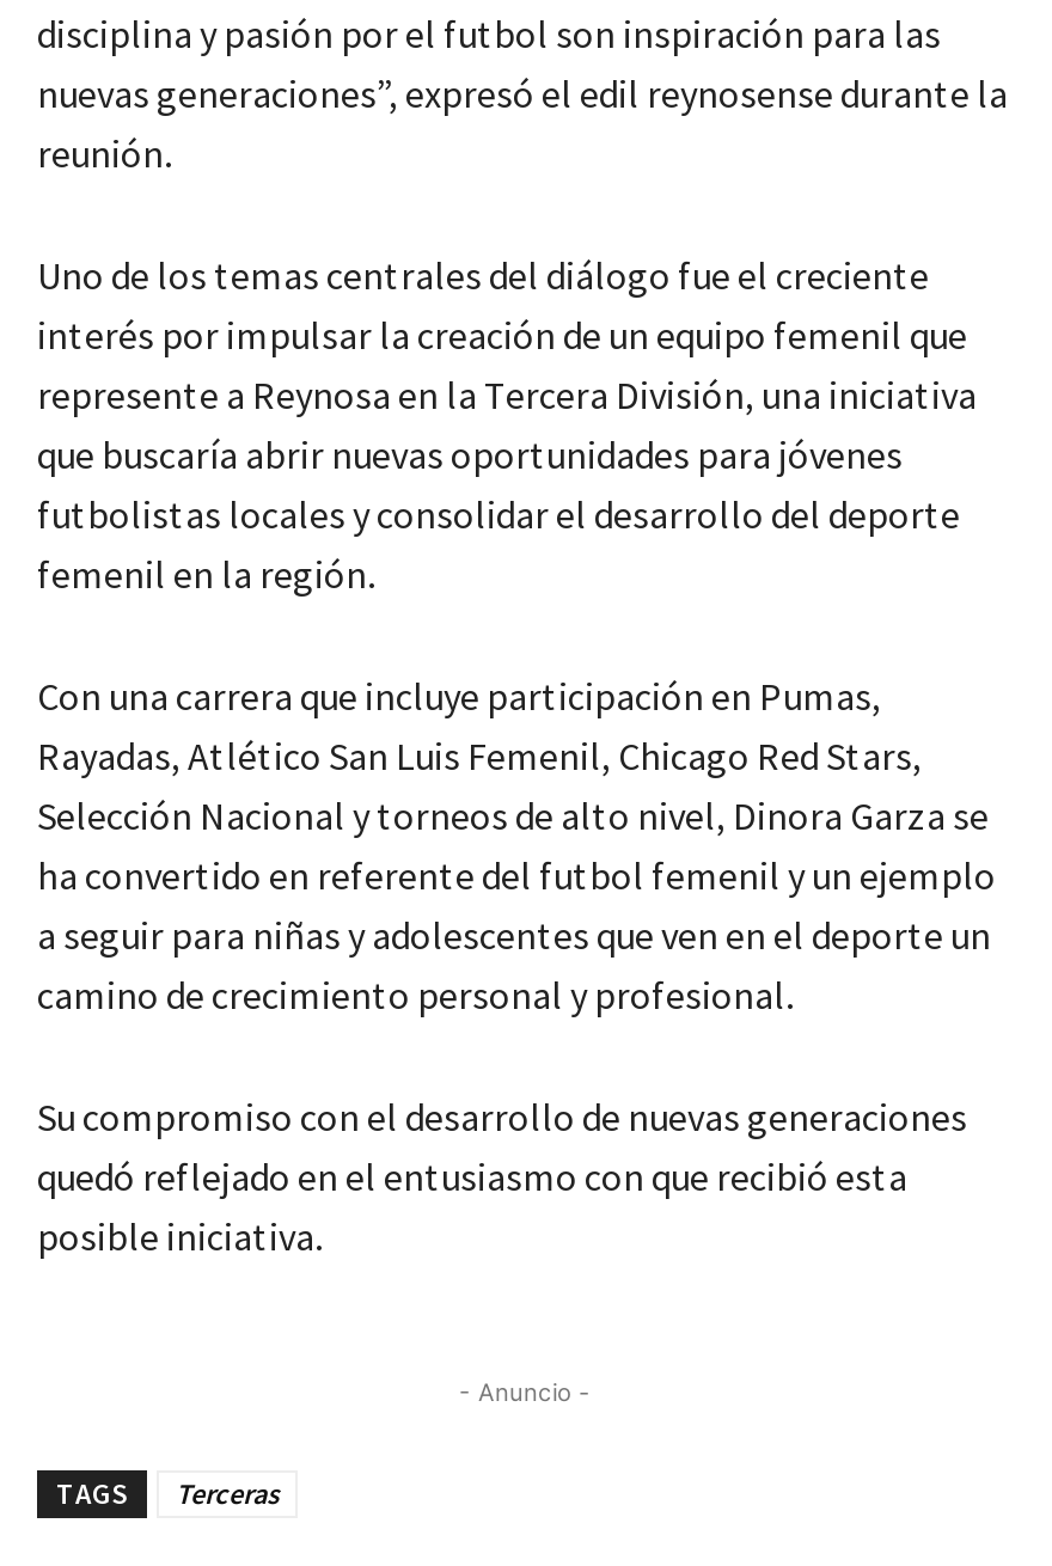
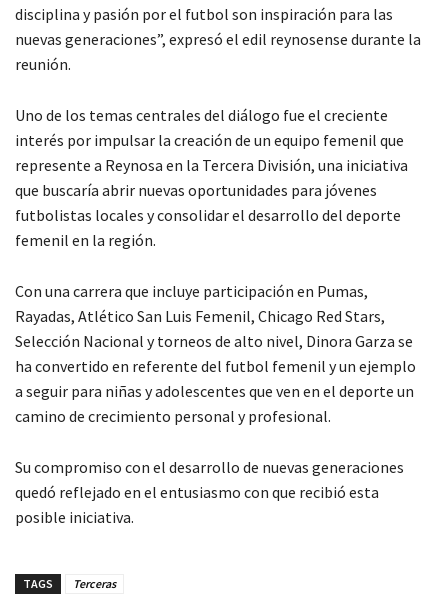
[459,1376,591,1405] - Anuncio - -> none

